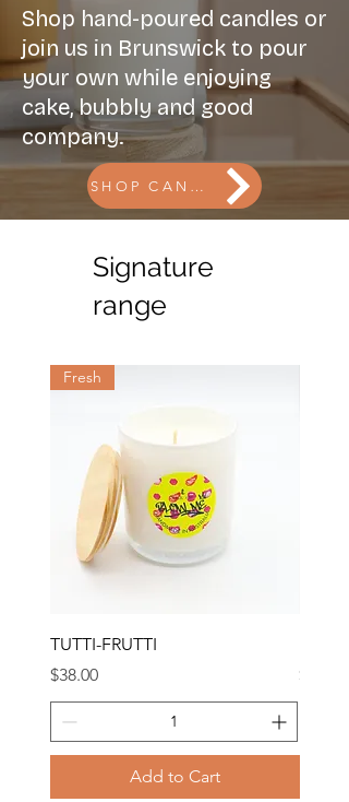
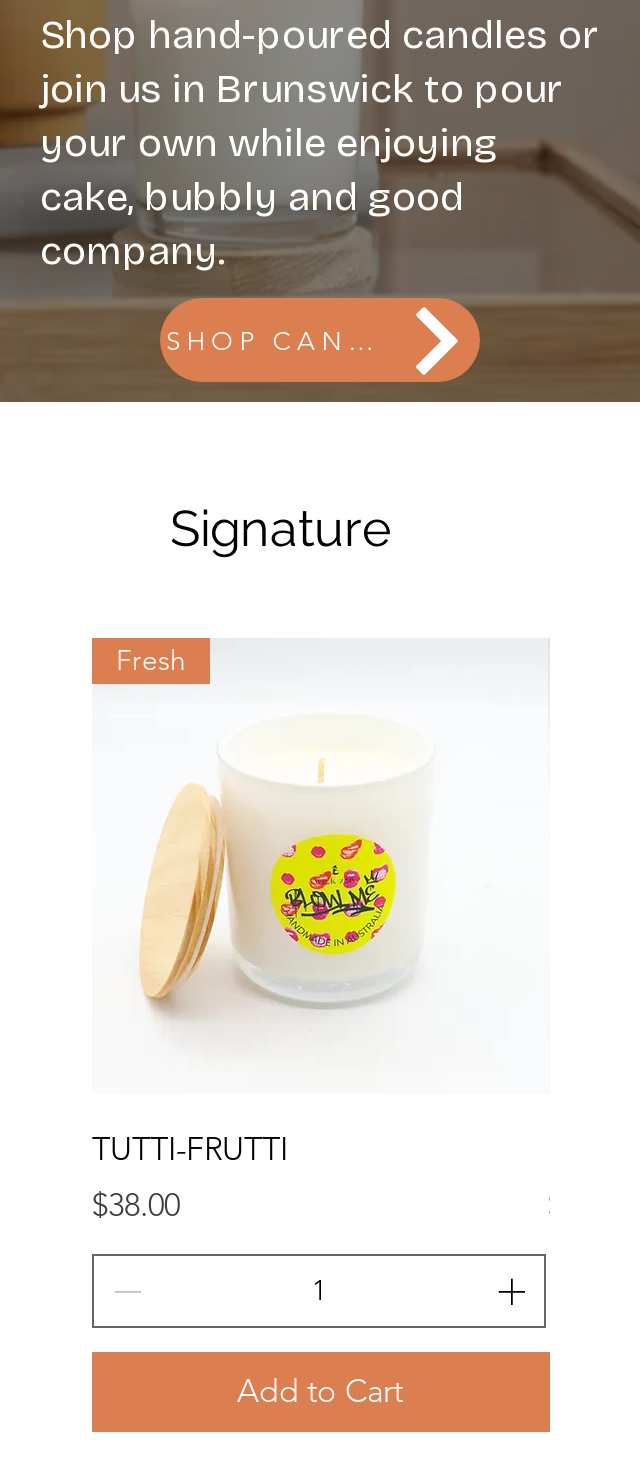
moved [93,250,214,283] -> [170,498,392,558]: Signature
[93,289,167,321] range -> none

